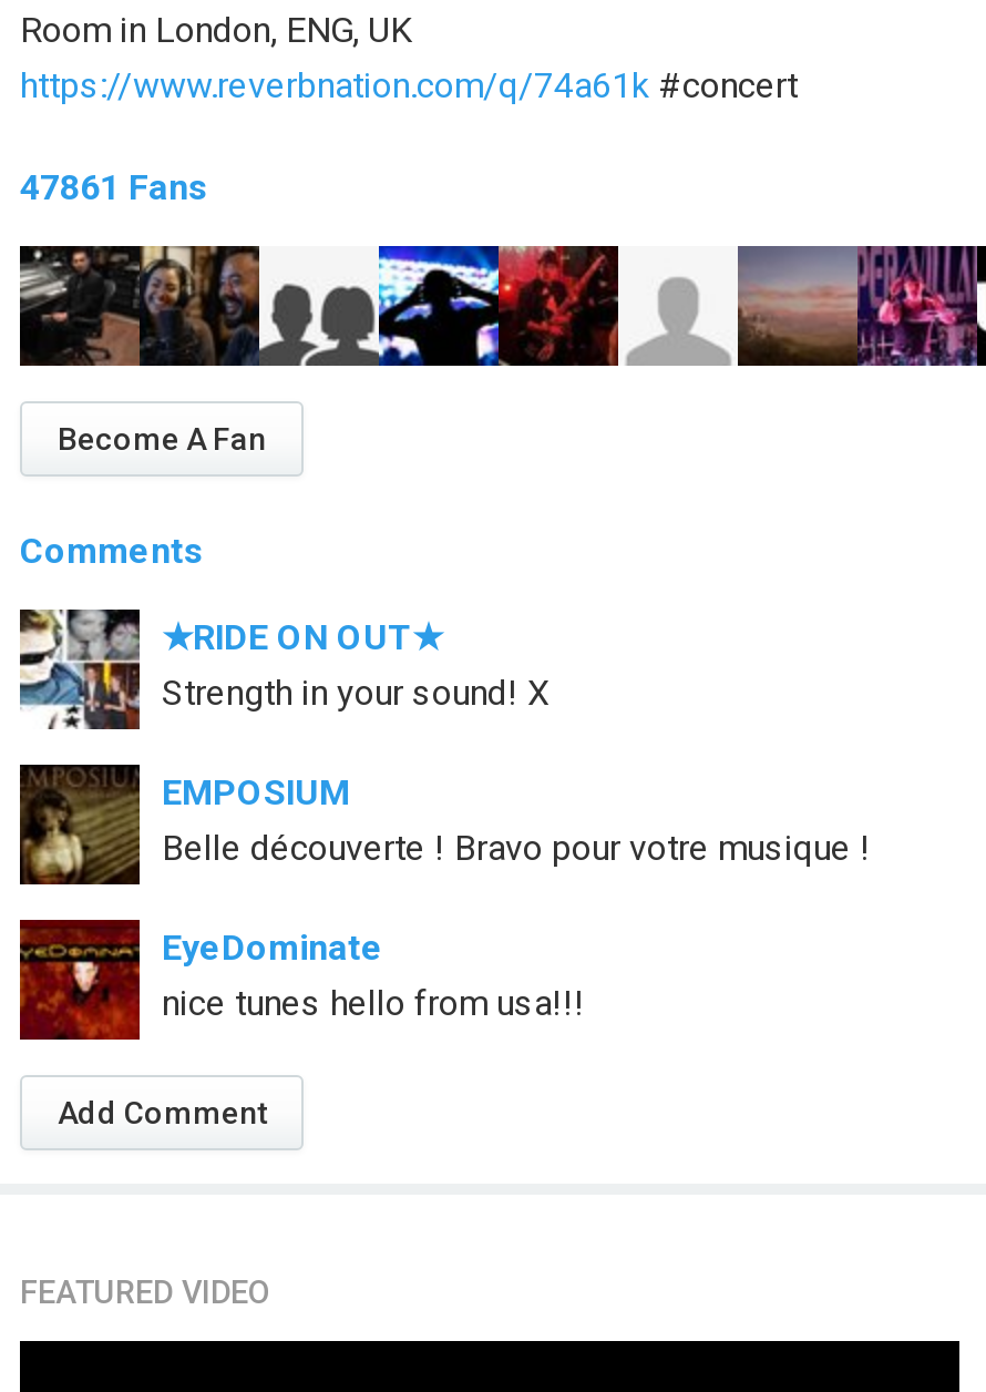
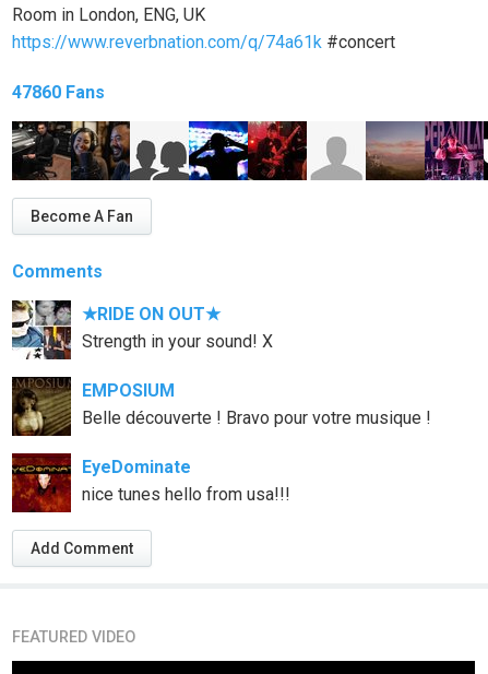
[20,165,208,207] 47861 Fans -> [12,81,105,102] 47860 Fans

